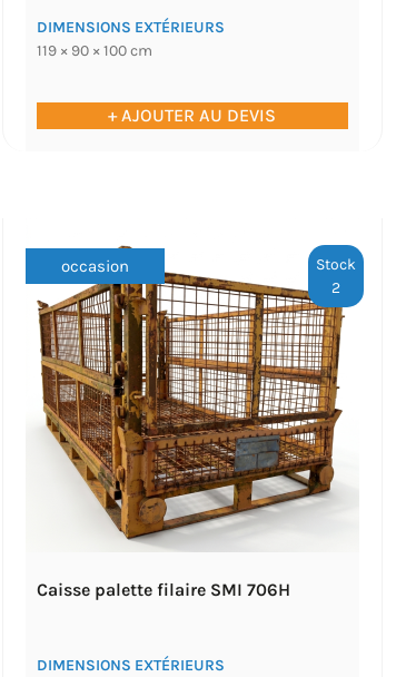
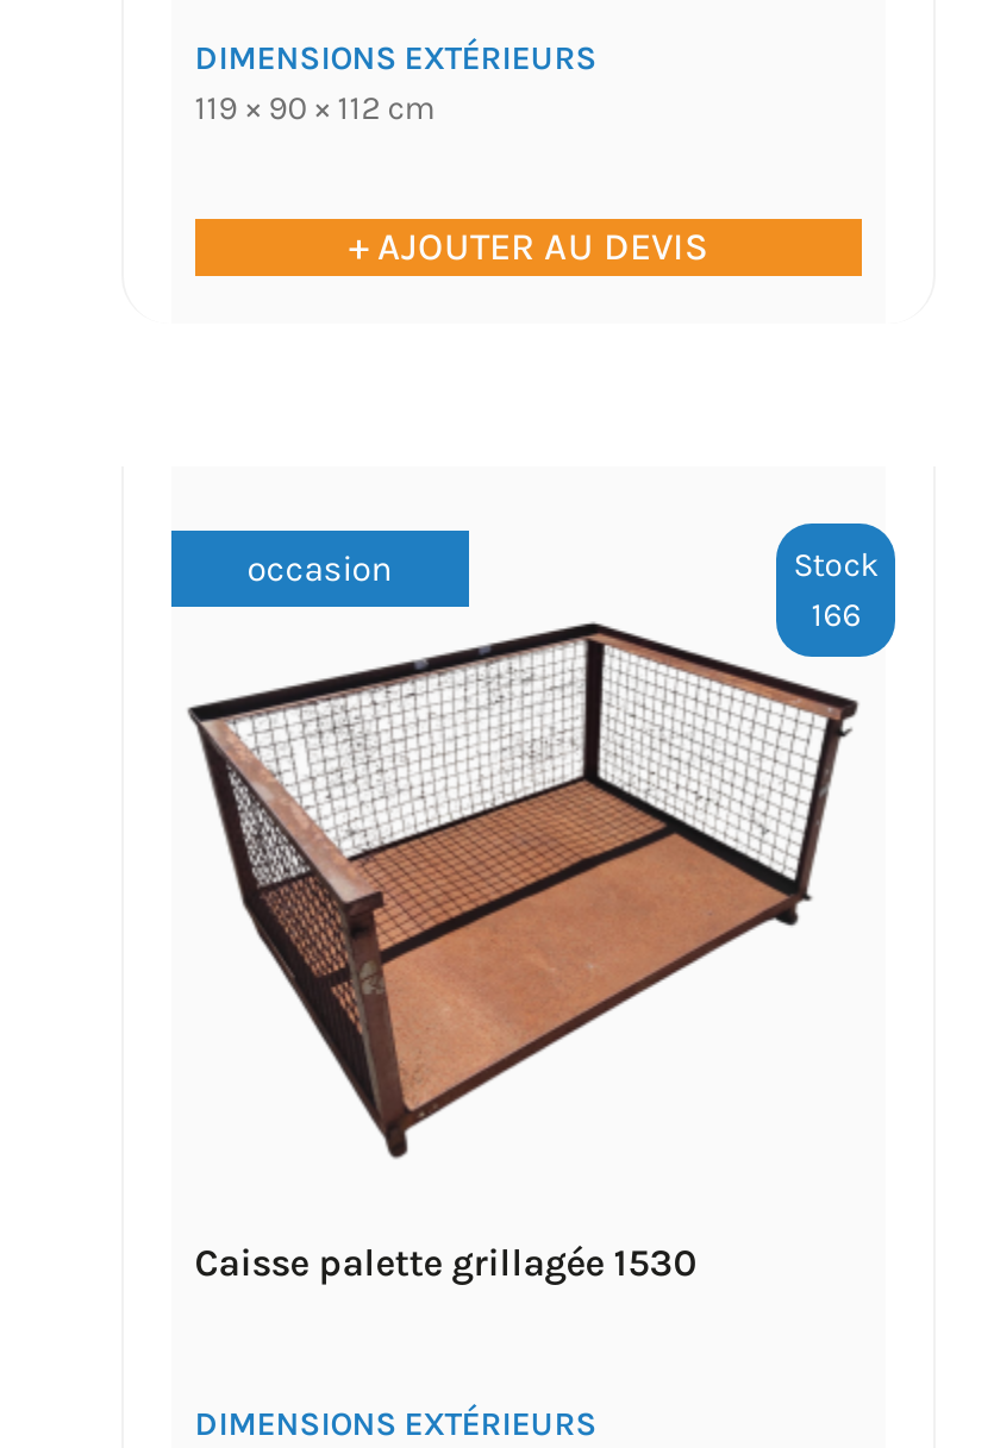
[36,41,152,60] 119 × 90 × 100 cm -> [195,89,435,129] 119 × 90 × 112 cm
[33,272,348,550] [image] | 2 -> [176,584,861,1177] [image] | 166
[36,579,290,600] Caisse palette filaire SMI 706H -> [195,1239,697,1284] Caisse palette grillagée 1530

